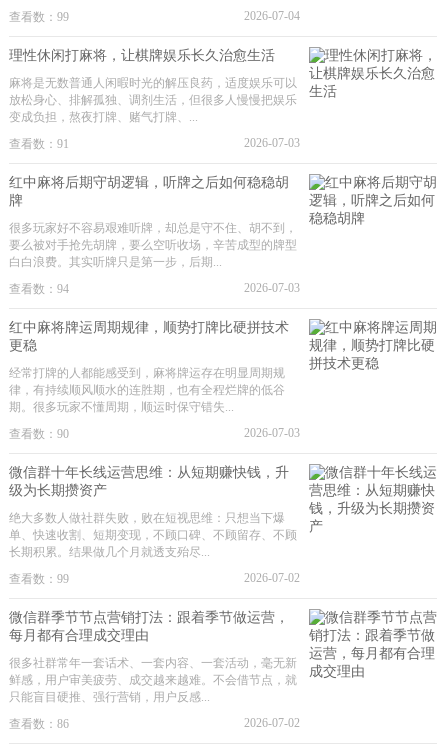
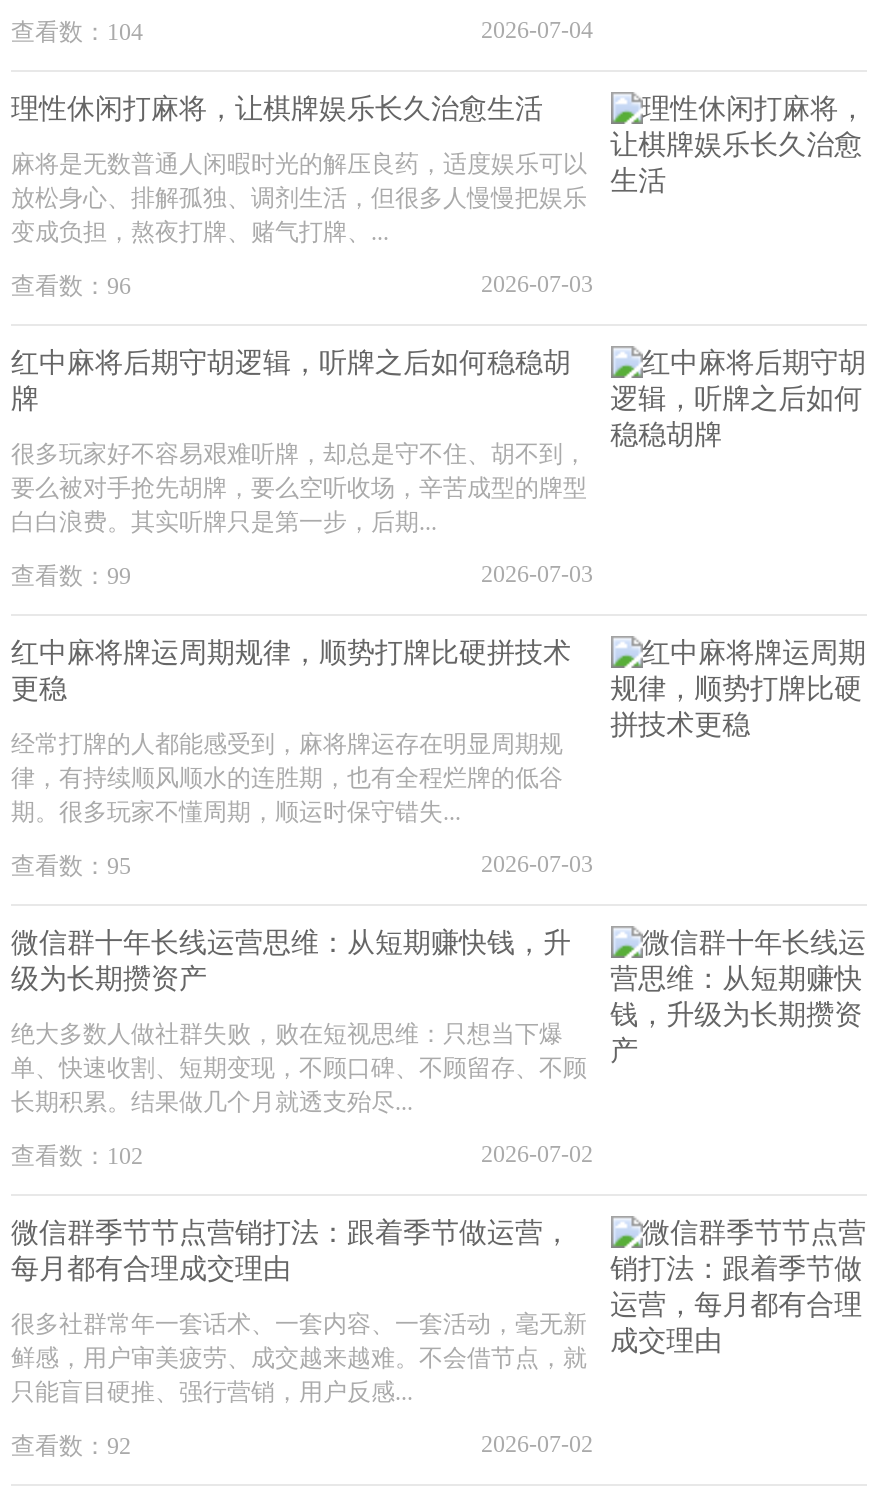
[9,10,69,24] 查看数：99 -> [11,18,143,46] 查看数：104
[9,137,69,151] 查看数：91 -> [11,272,131,300] 查看数：96
[9,282,69,296] 查看数：94 -> [11,562,131,590] 查看数：99
[9,427,69,441] 查看数：90 -> [11,852,131,880] 查看数：95
[9,572,69,586] 查看数：99 -> [11,1142,143,1170] 查看数：102
[9,717,69,731] 查看数：86 -> [11,1432,131,1460] 查看数：92

